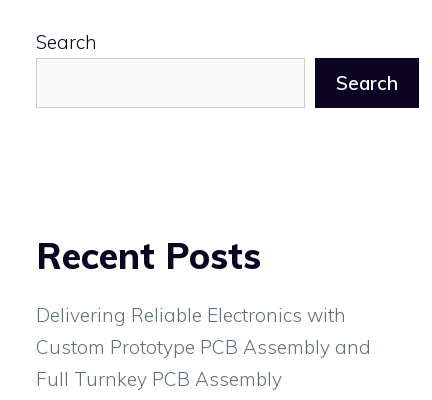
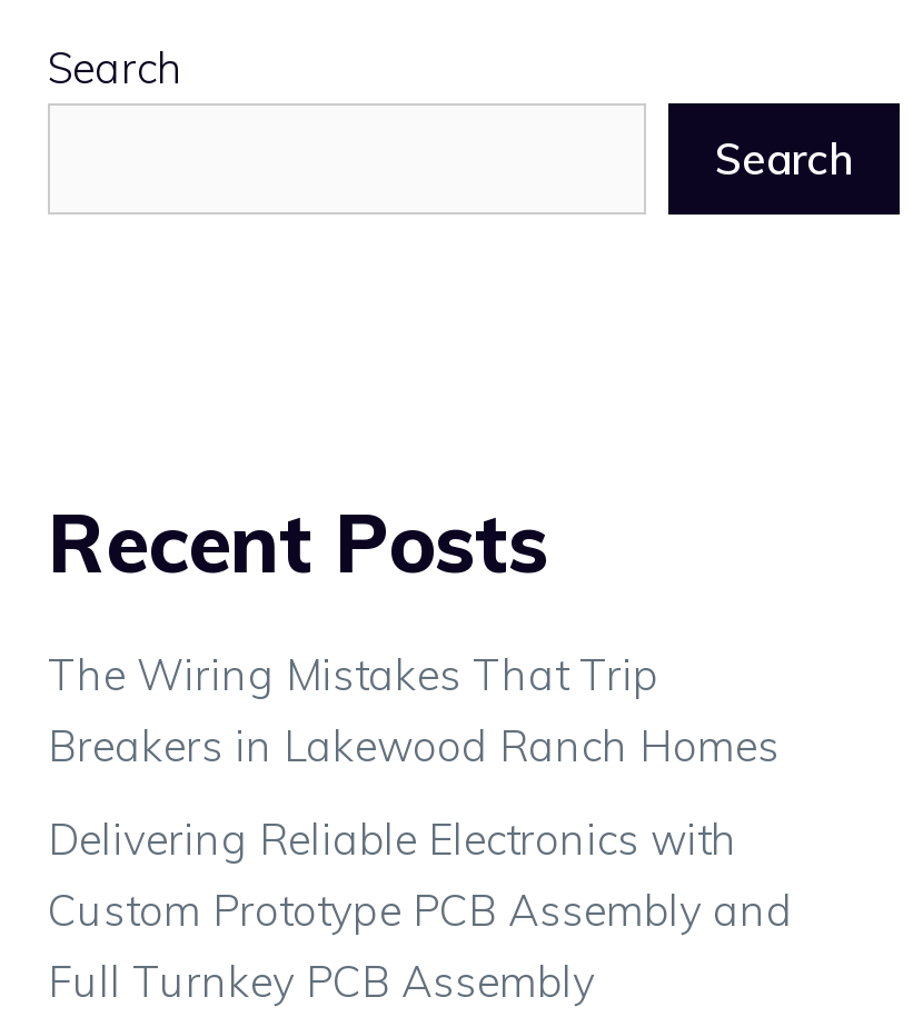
none -> [48,648,780,772] The Wiring Mistakes That Trip | Breakers in Lakewood Ranch Homes

